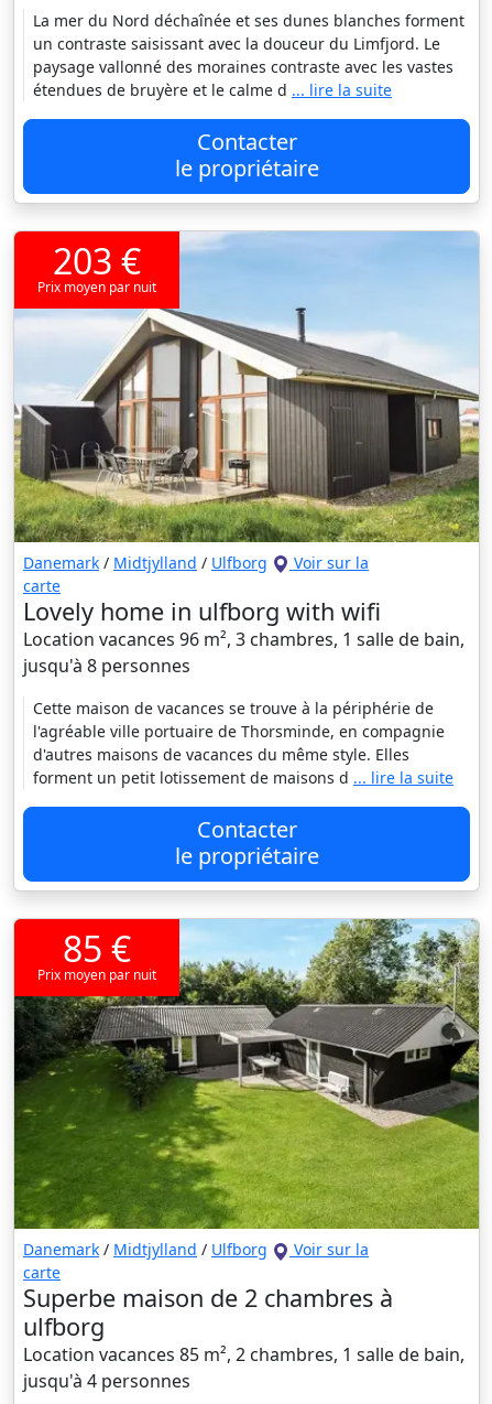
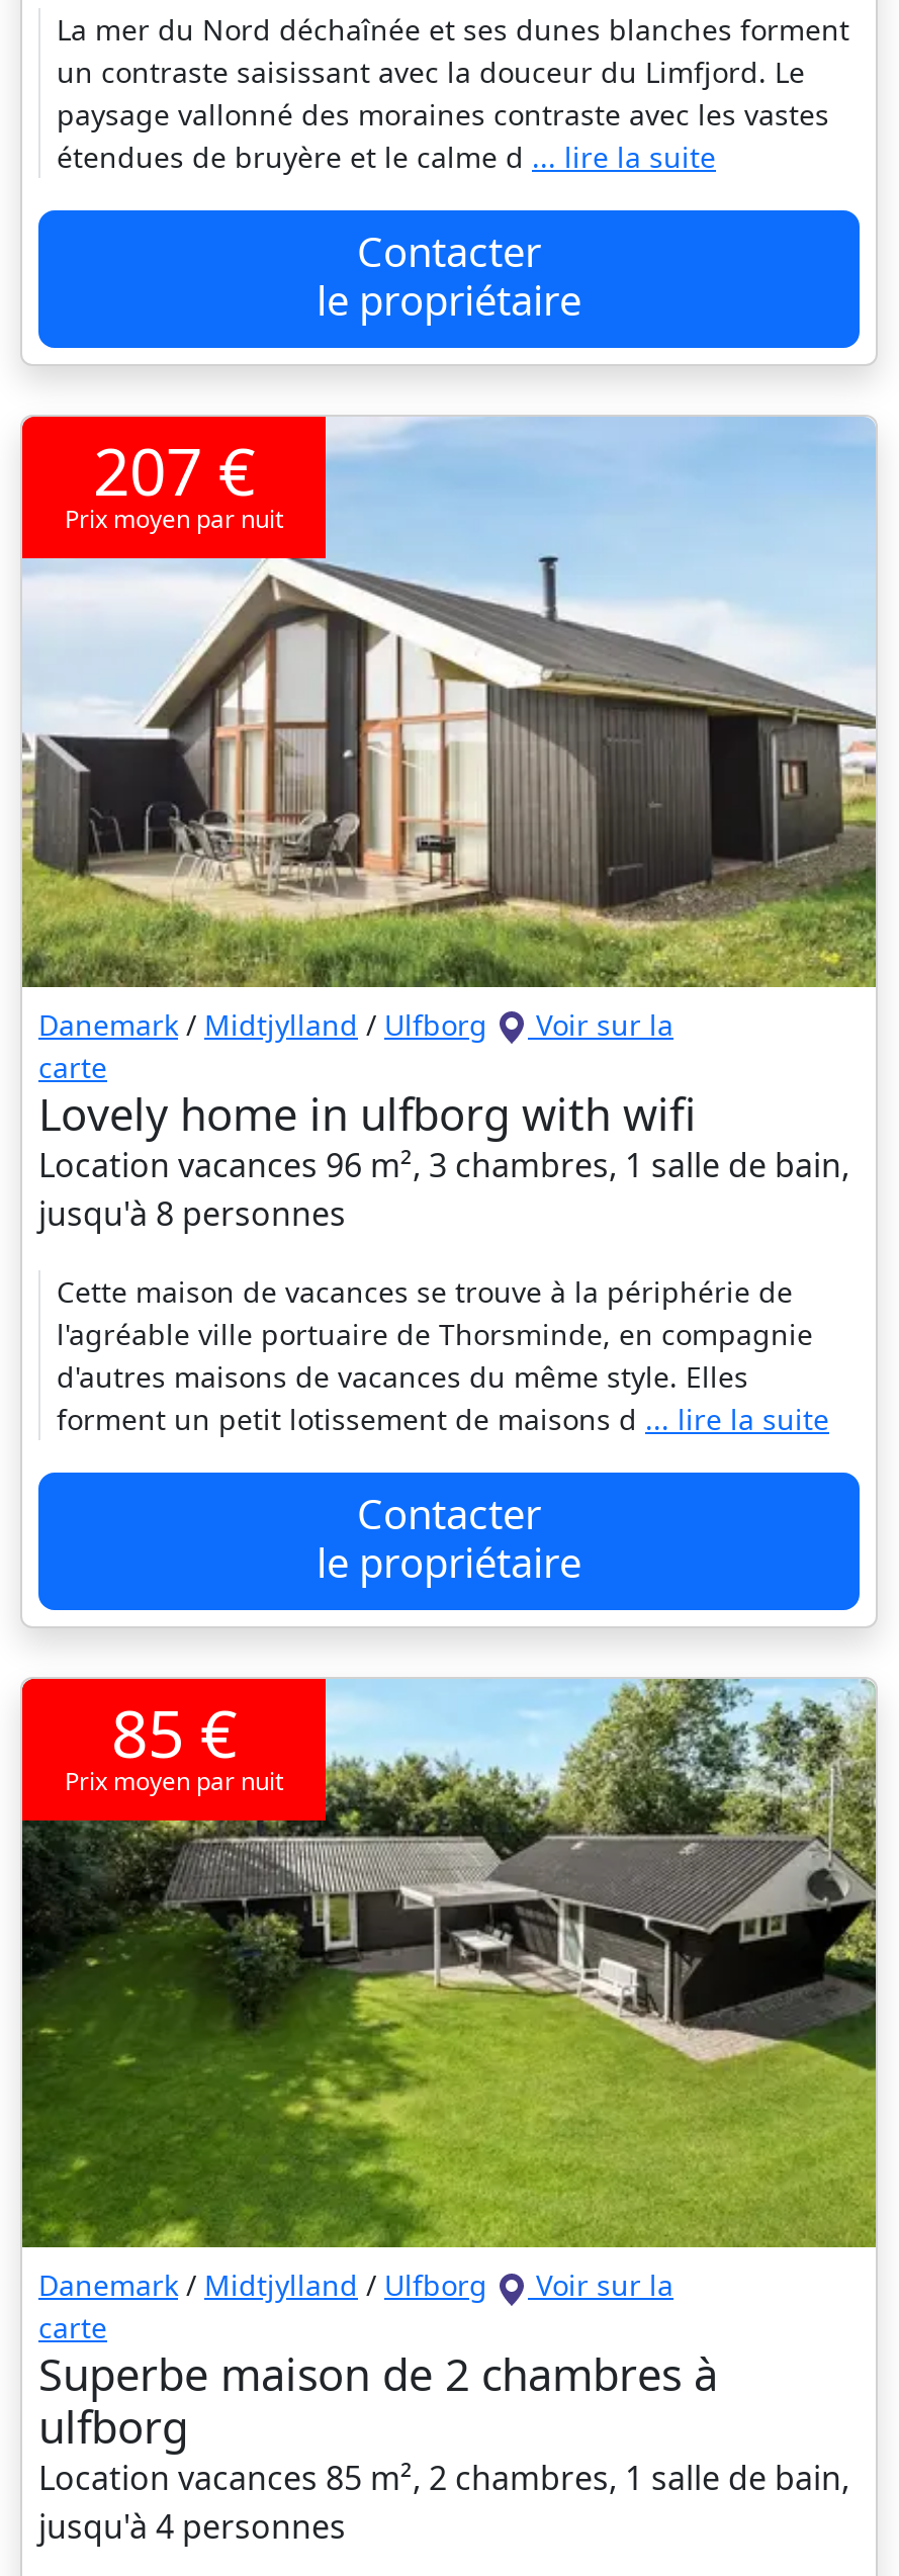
[53,237,141,284] 203 € -> [93,427,255,514] 207 €

